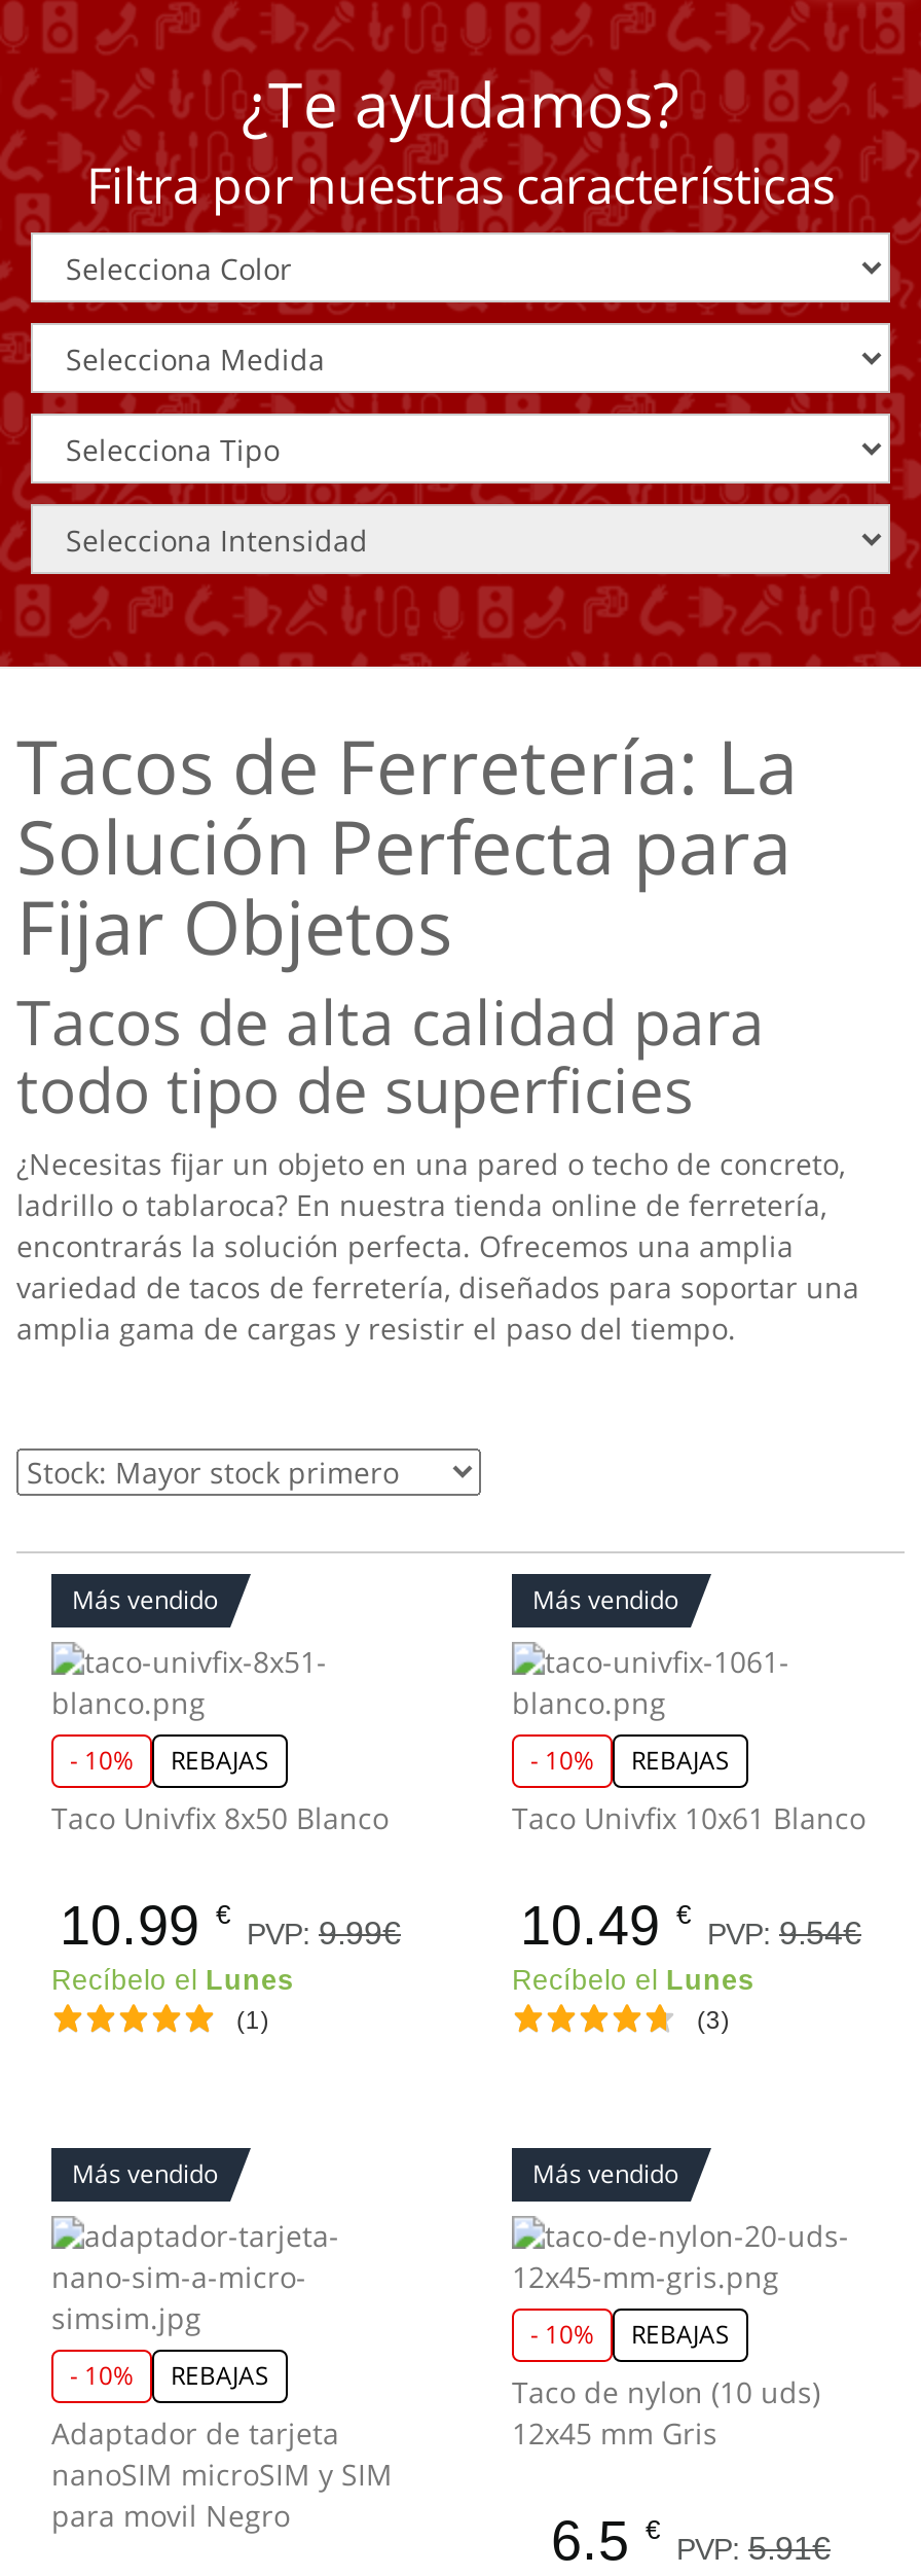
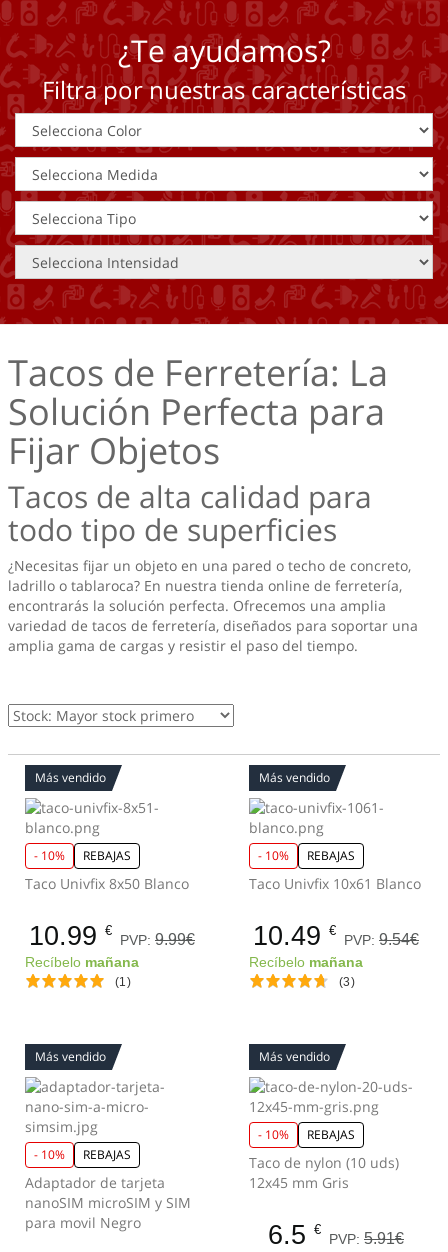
[51,1965,294,1996] Recíbelo el Lunes -> [25,955,139,970] Recíbelo mañana
[512,1965,754,1996] Recíbelo el Lunes -> [249,955,363,970] Recíbelo mañana

